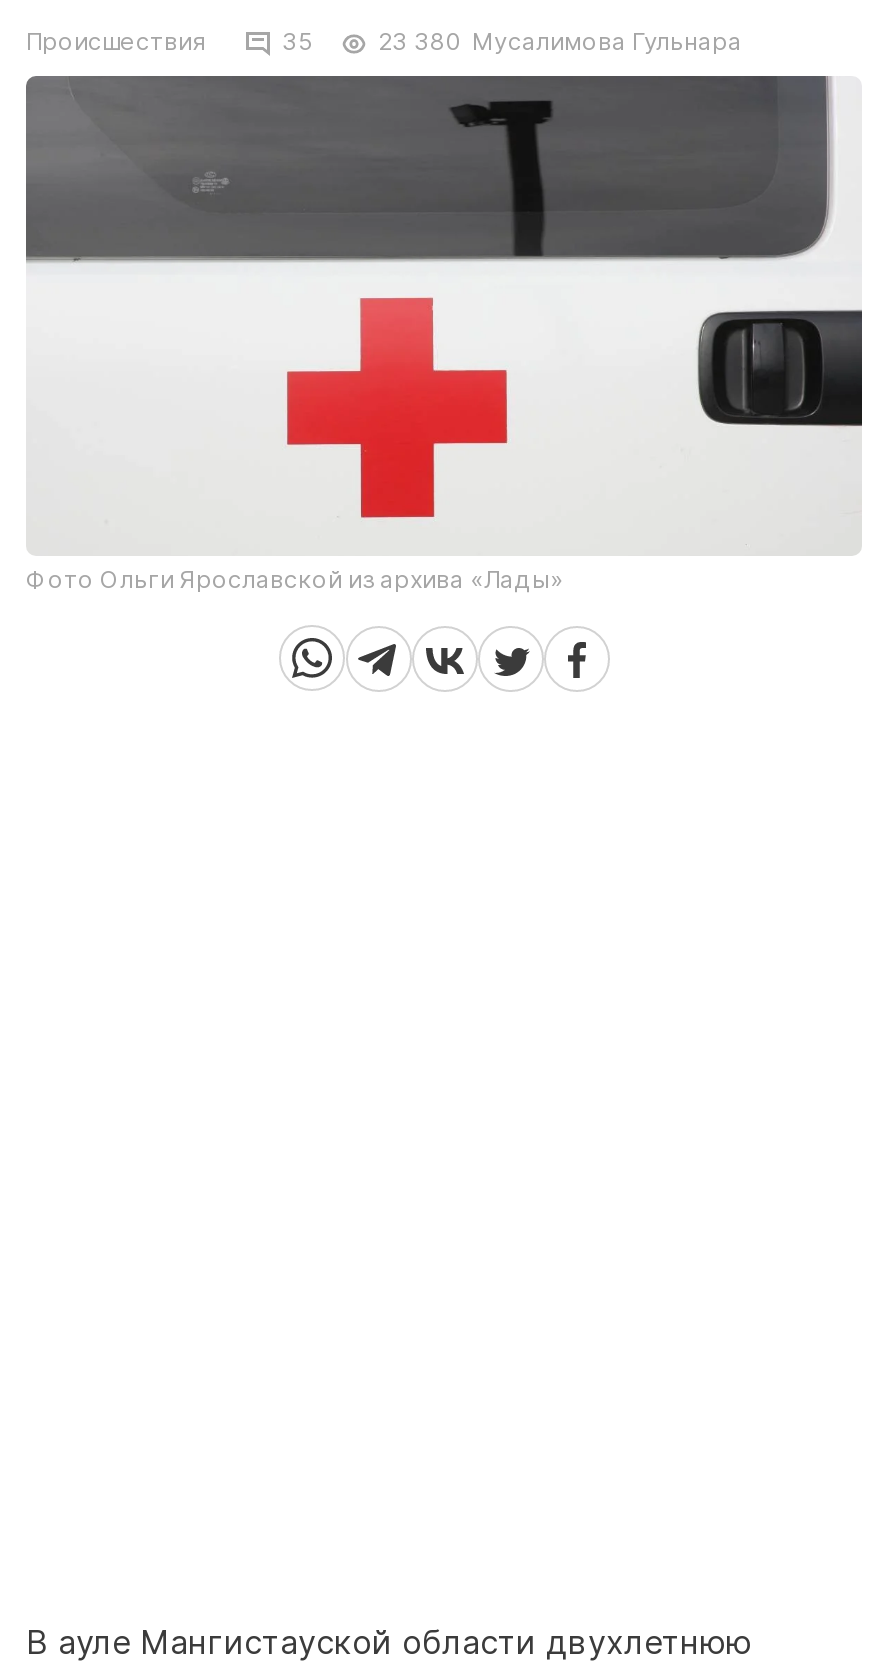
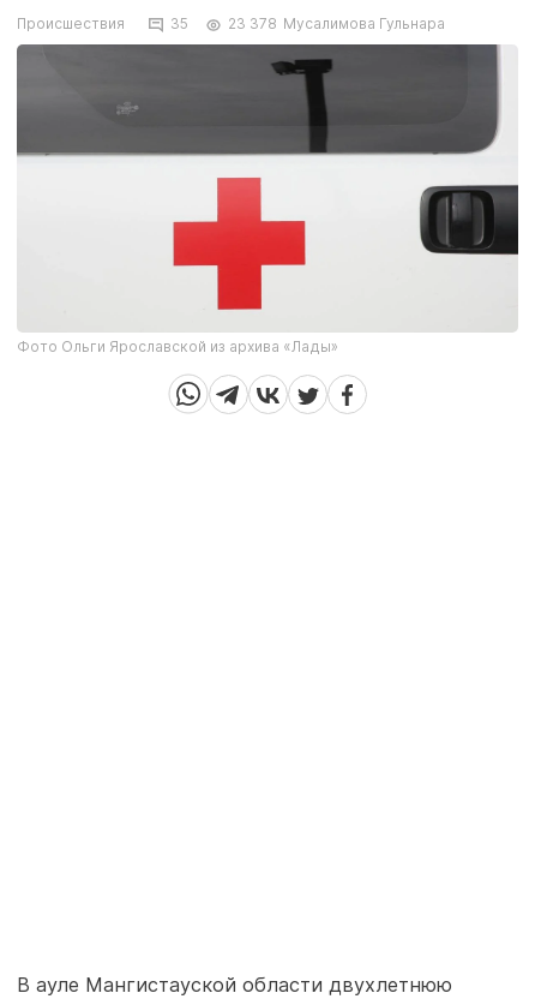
[378,26,742,56] 23 380 Мусалимова Гульнара -> [228,14,445,32] 23 378 Мусалимова Гульнара

